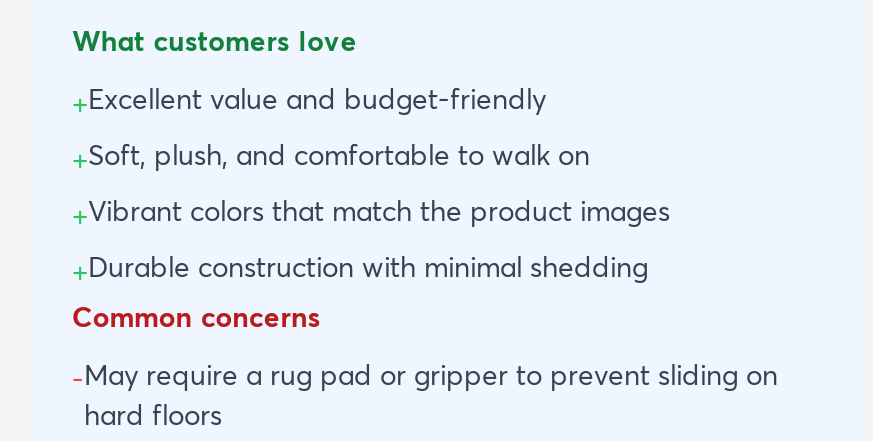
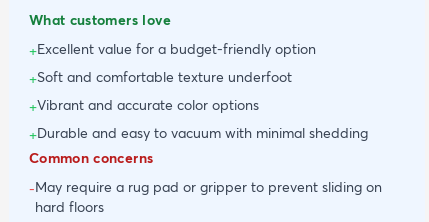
[72,80,670,288] +Excellent value and budget-friendly | +Soft, plush, and comfortable to walk on | +Vibrant colors that match the product images | +Durable construction with minimal shedding -> [29,40,368,144] +Excellent value for a budget-friendly option | +Soft and comfortable texture underfoot | +Vibrant and accurate color options | +Durable and easy to vacuum with minimal shedding

